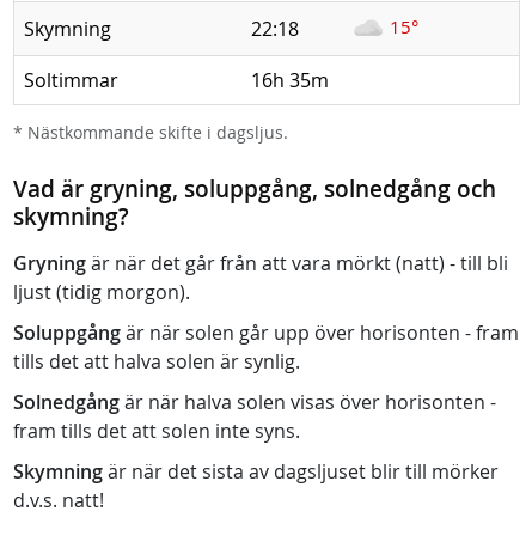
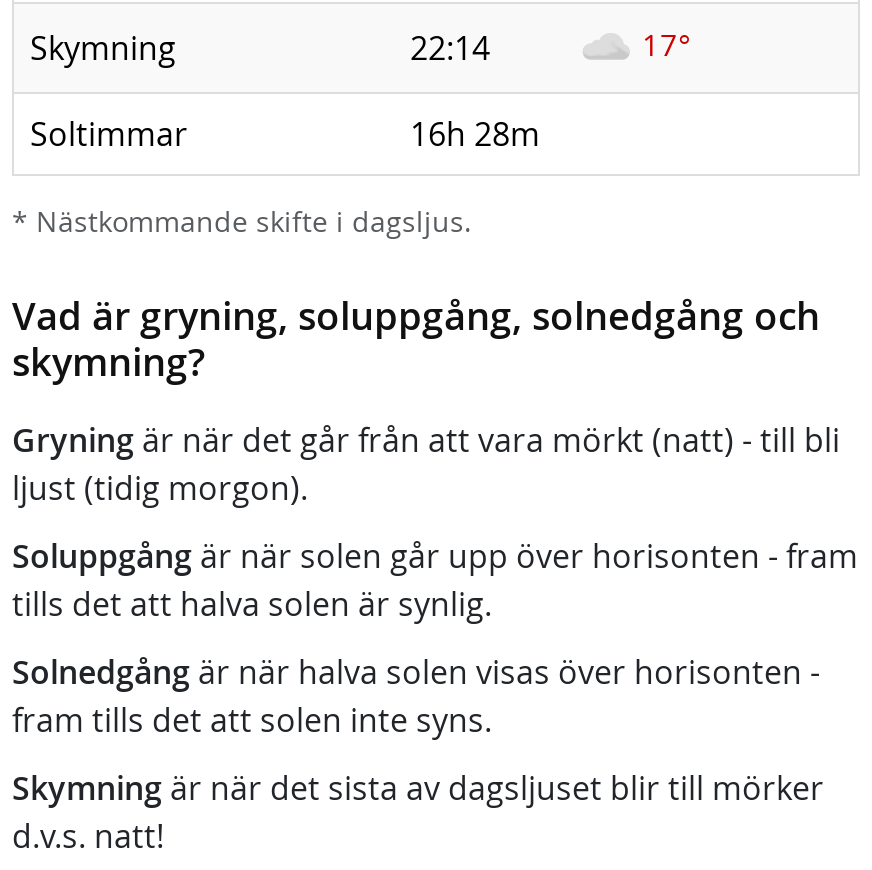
[251,16,299,42] 22:18 -> [410,26,490,70] 22:14
[390,14,418,38] 15° -> [642,24,690,64] 17°
[251,67,329,93] 16h 35m -> [410,112,540,156] 16h 28m

